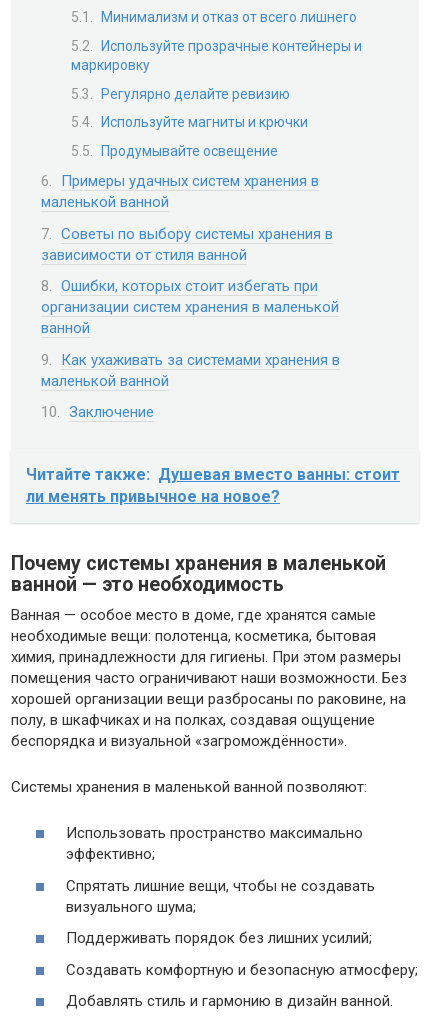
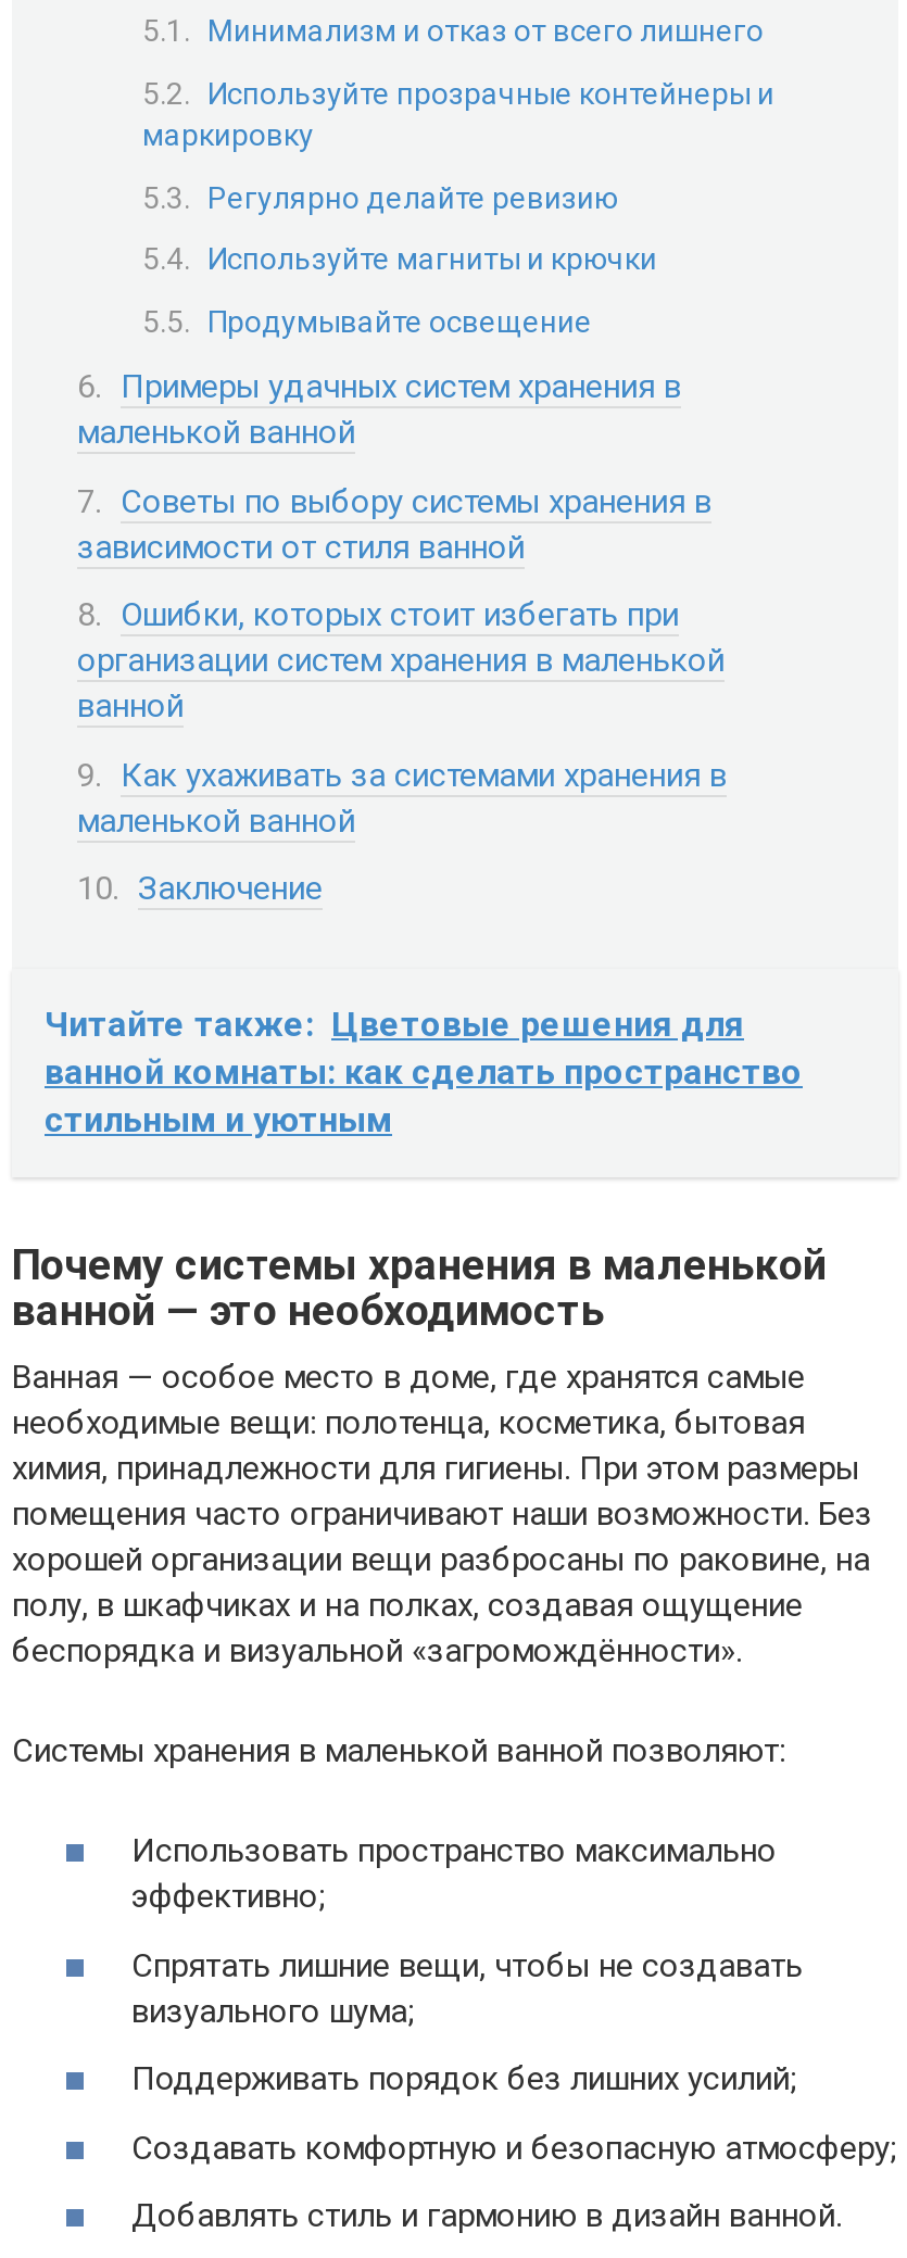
[26,465,400,506] Читайте также: Душевая вместо ванны: стоит | ли менять привычное на новое? -> [45,1003,803,1140] Читайте также: Цветовые решения для | ванной комнаты: как сделать пространство | стильным и уютным

